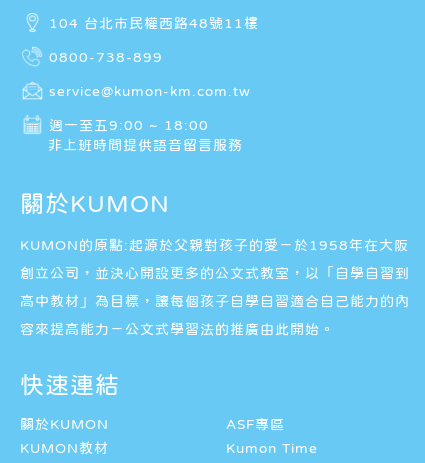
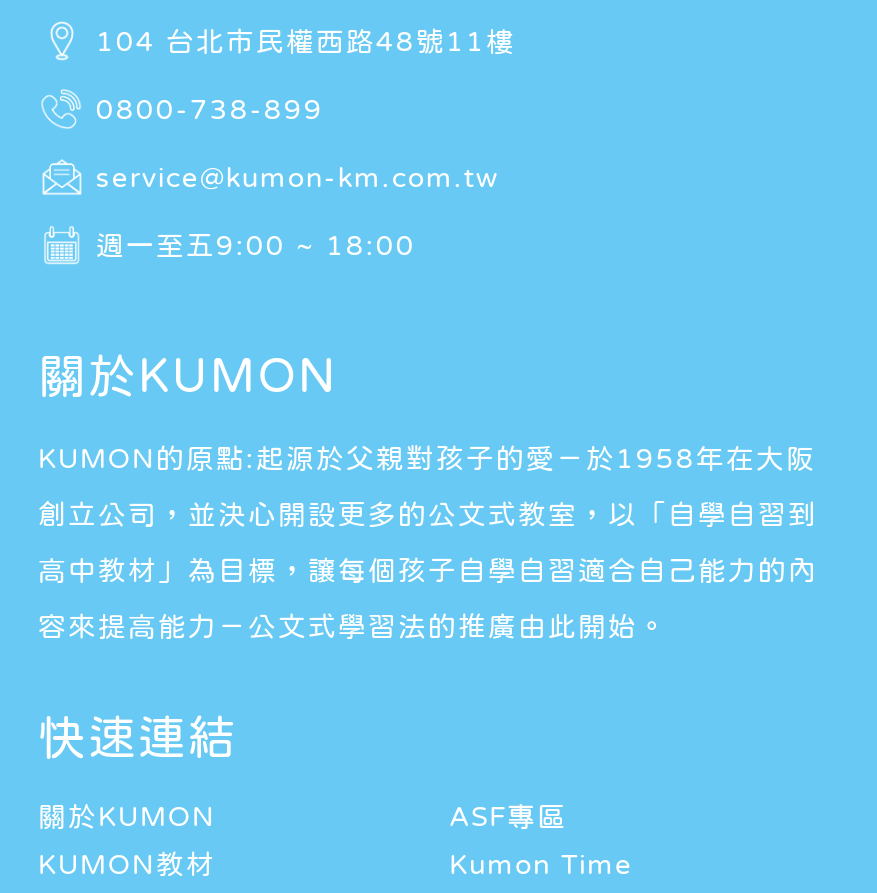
[48,138,243,152] 非上班時間提供語音留言服務 -> none

